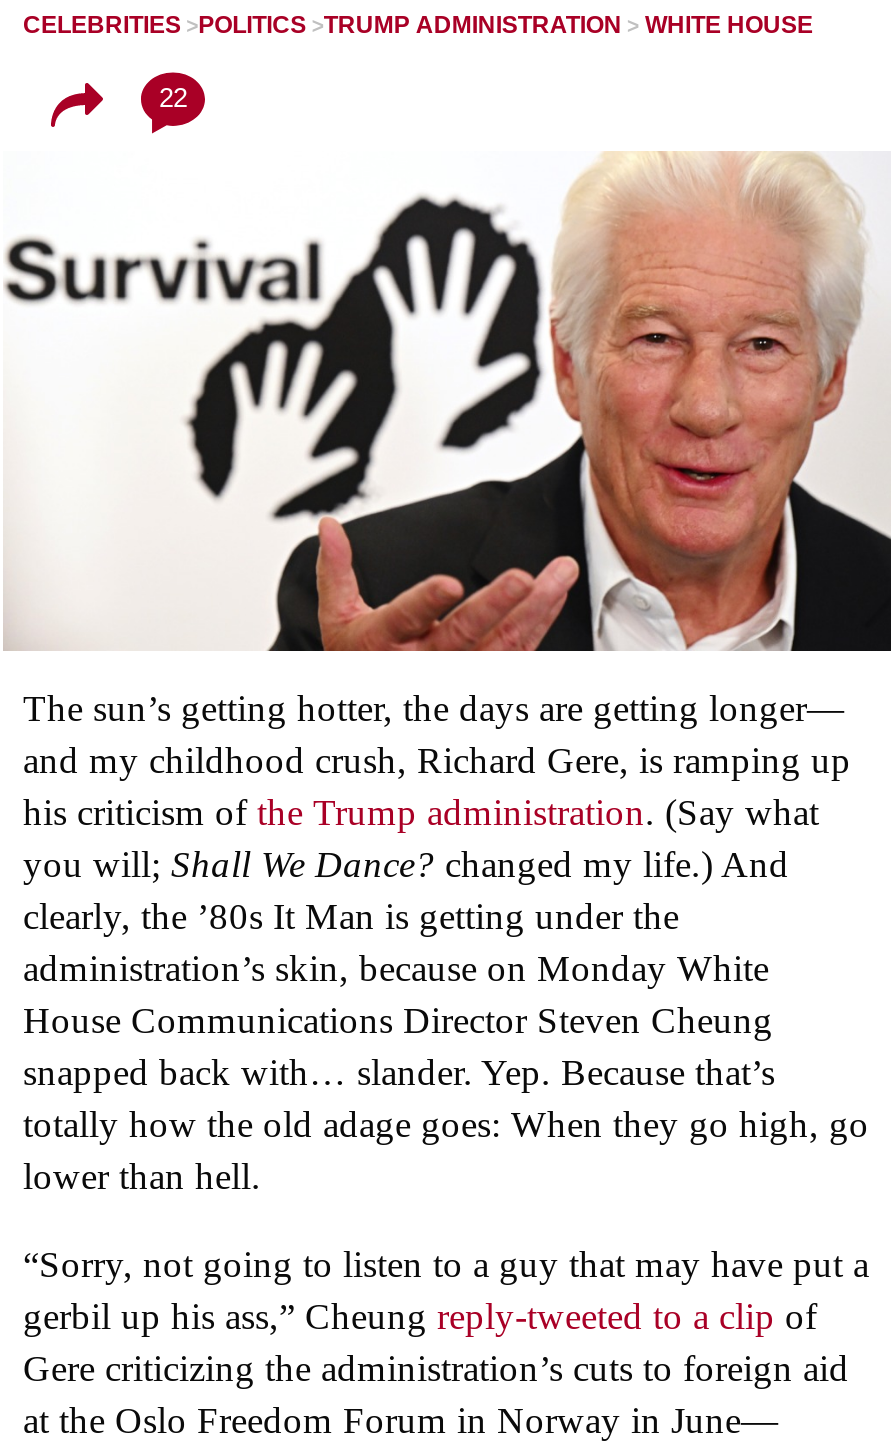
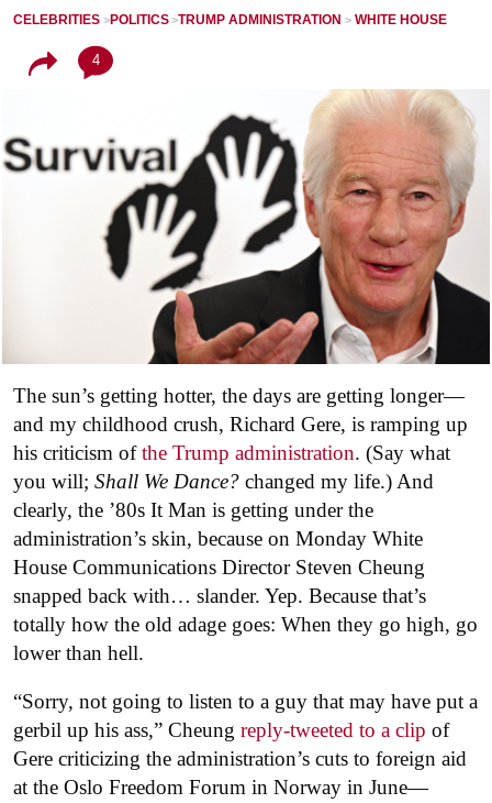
[159,83,187,113] 22 -> [92,52,99,68] 4

